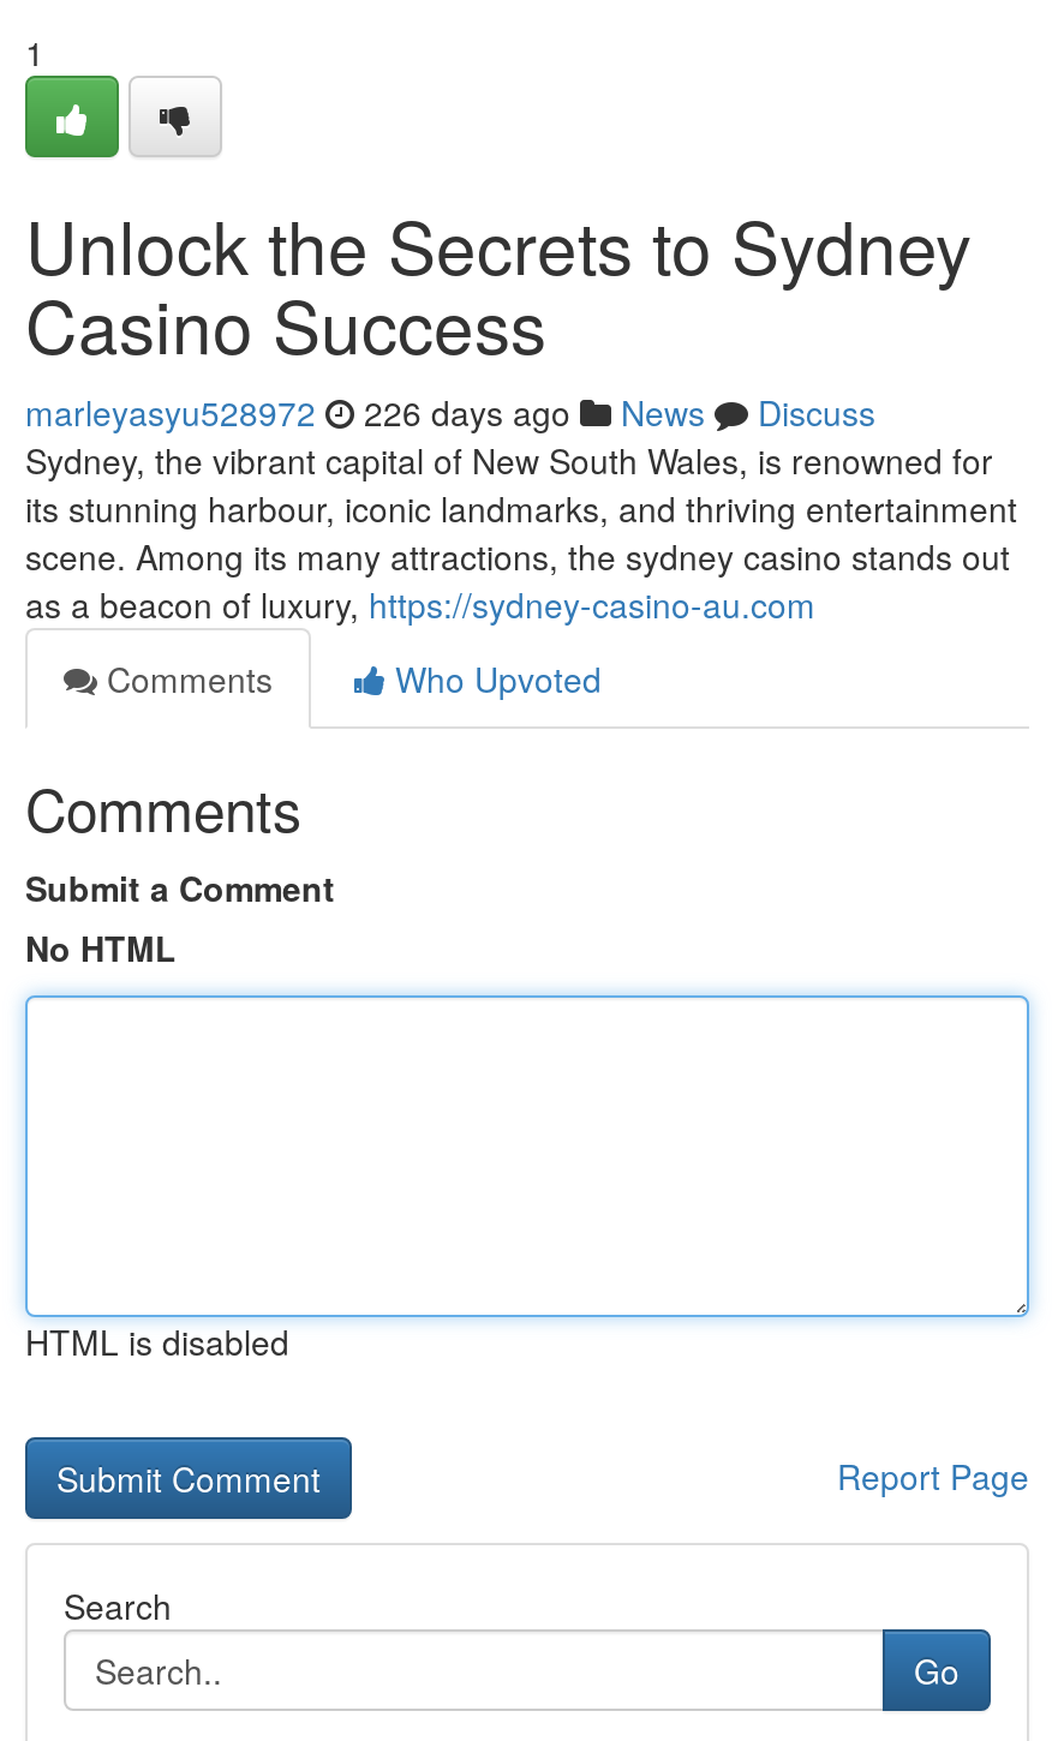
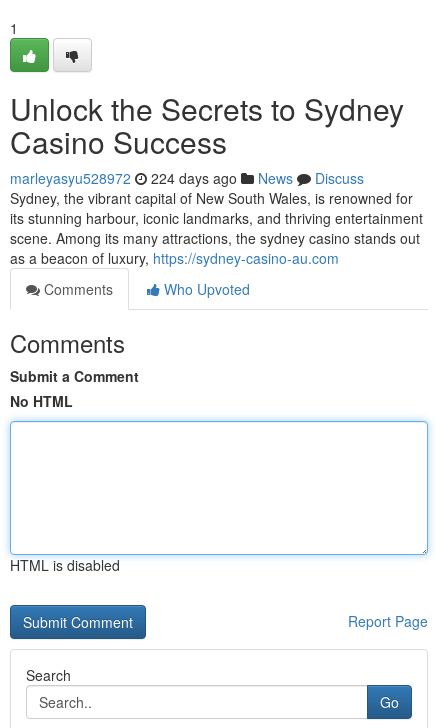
[25,388,875,436] marleyasyu528972 226 days ago News Discuss -> [10,168,364,188] marleyasyu528972 224 days ago News Discuss

